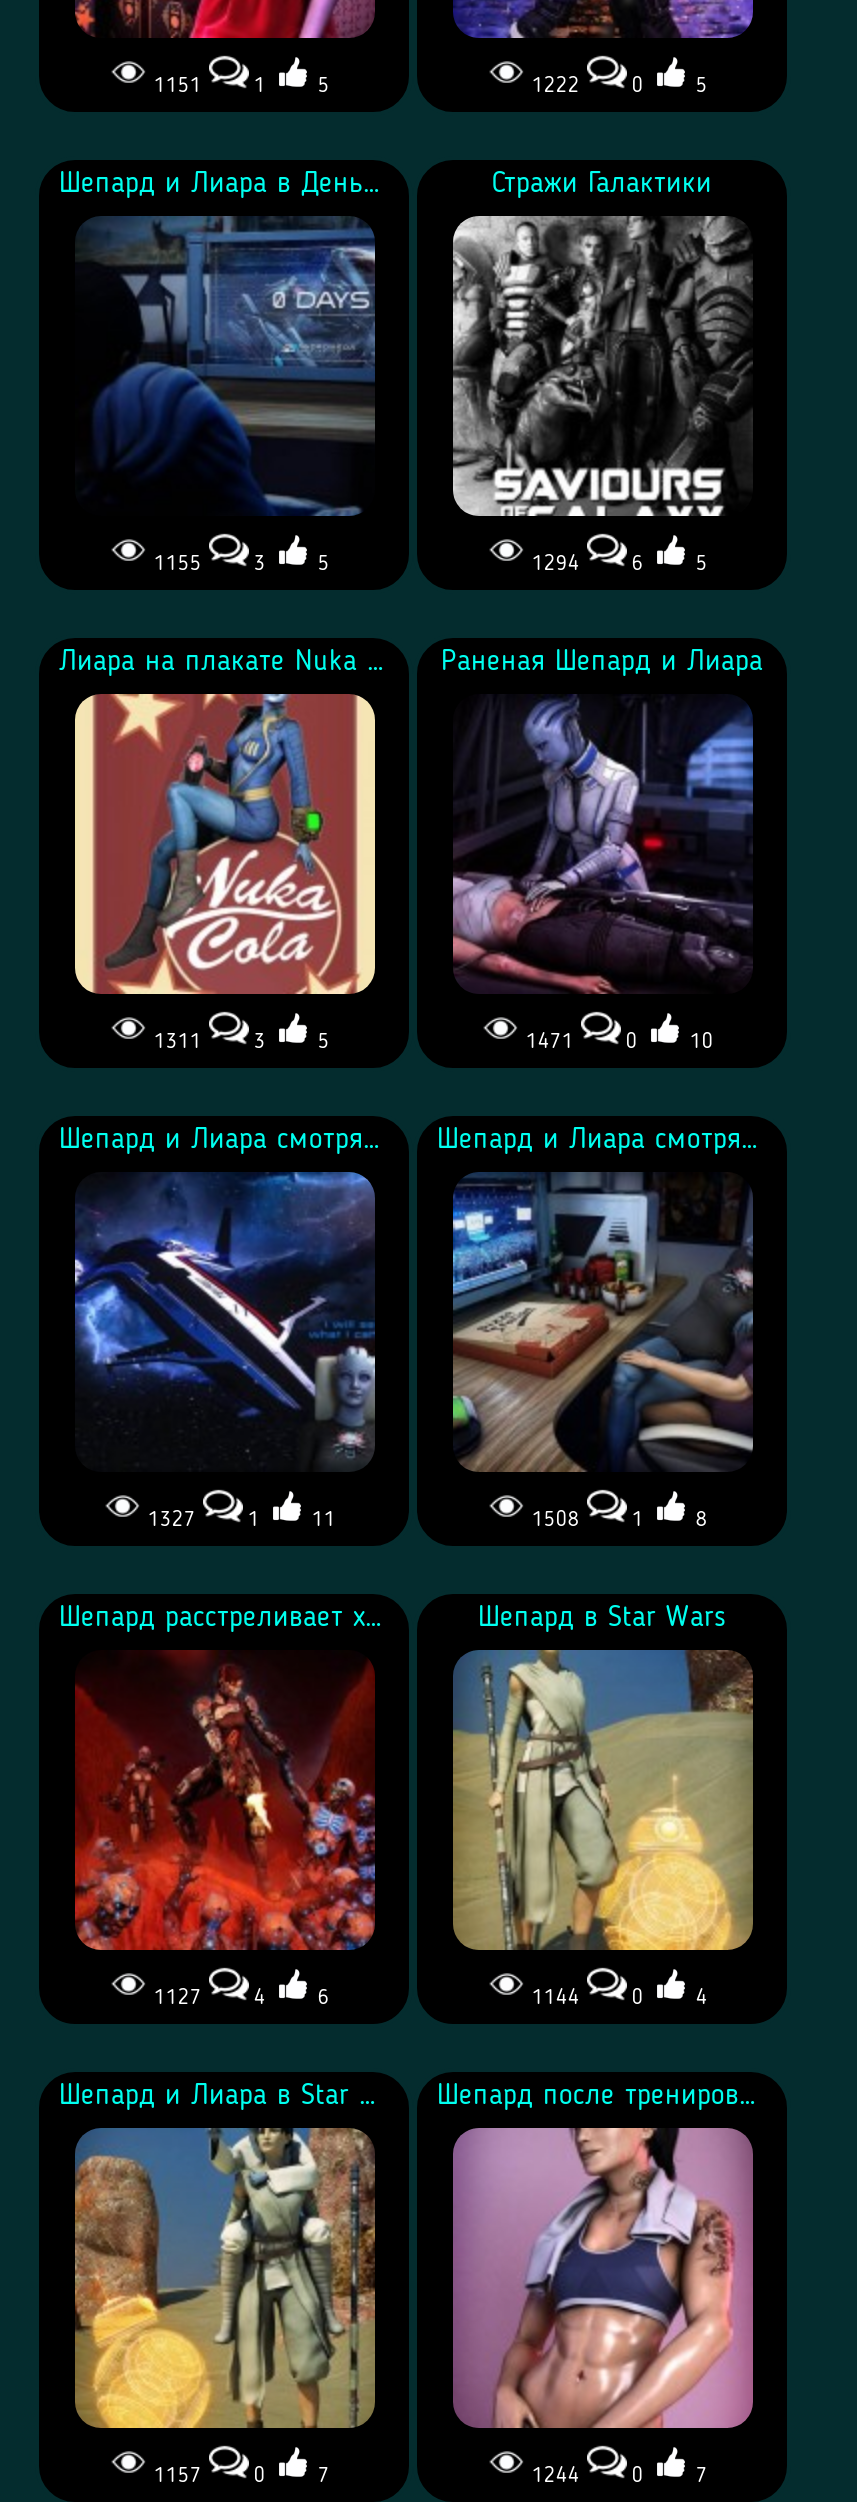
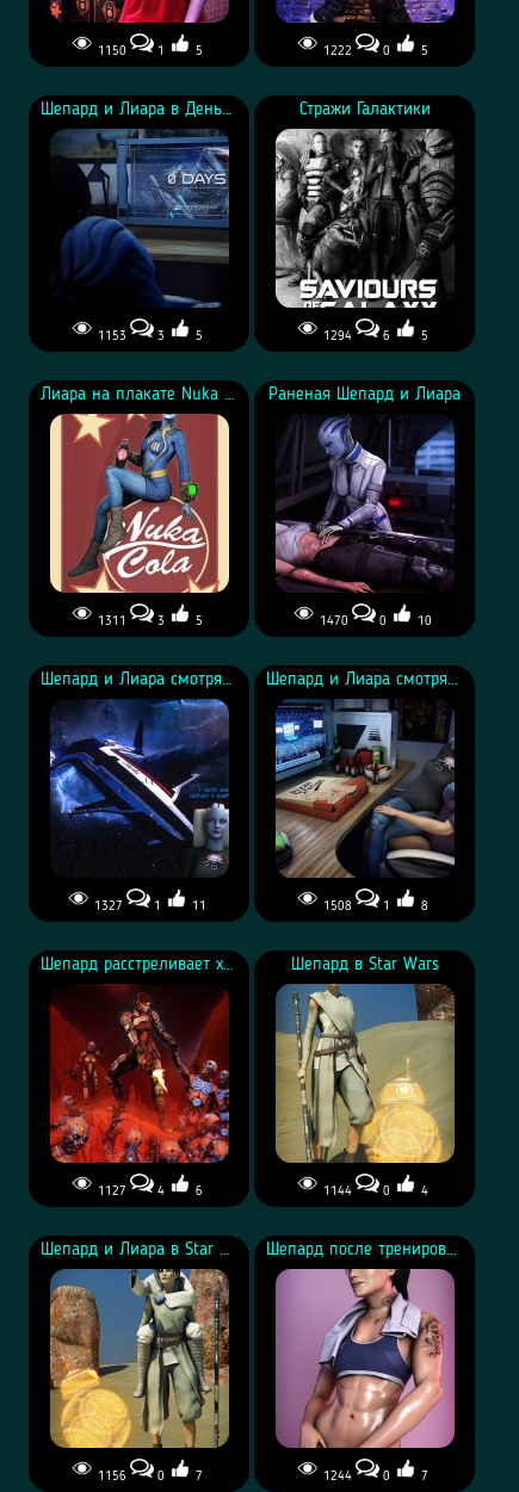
[154,76,202,98] 1151 -> [97,45,126,58] 1150
[154,554,202,576] 1155 -> [97,330,126,343] 1153
[526,1032,574,1054] 1471 -> [319,615,348,629] 1470
[154,2466,202,2488] 1157 -> [97,1471,126,1484] 1156

